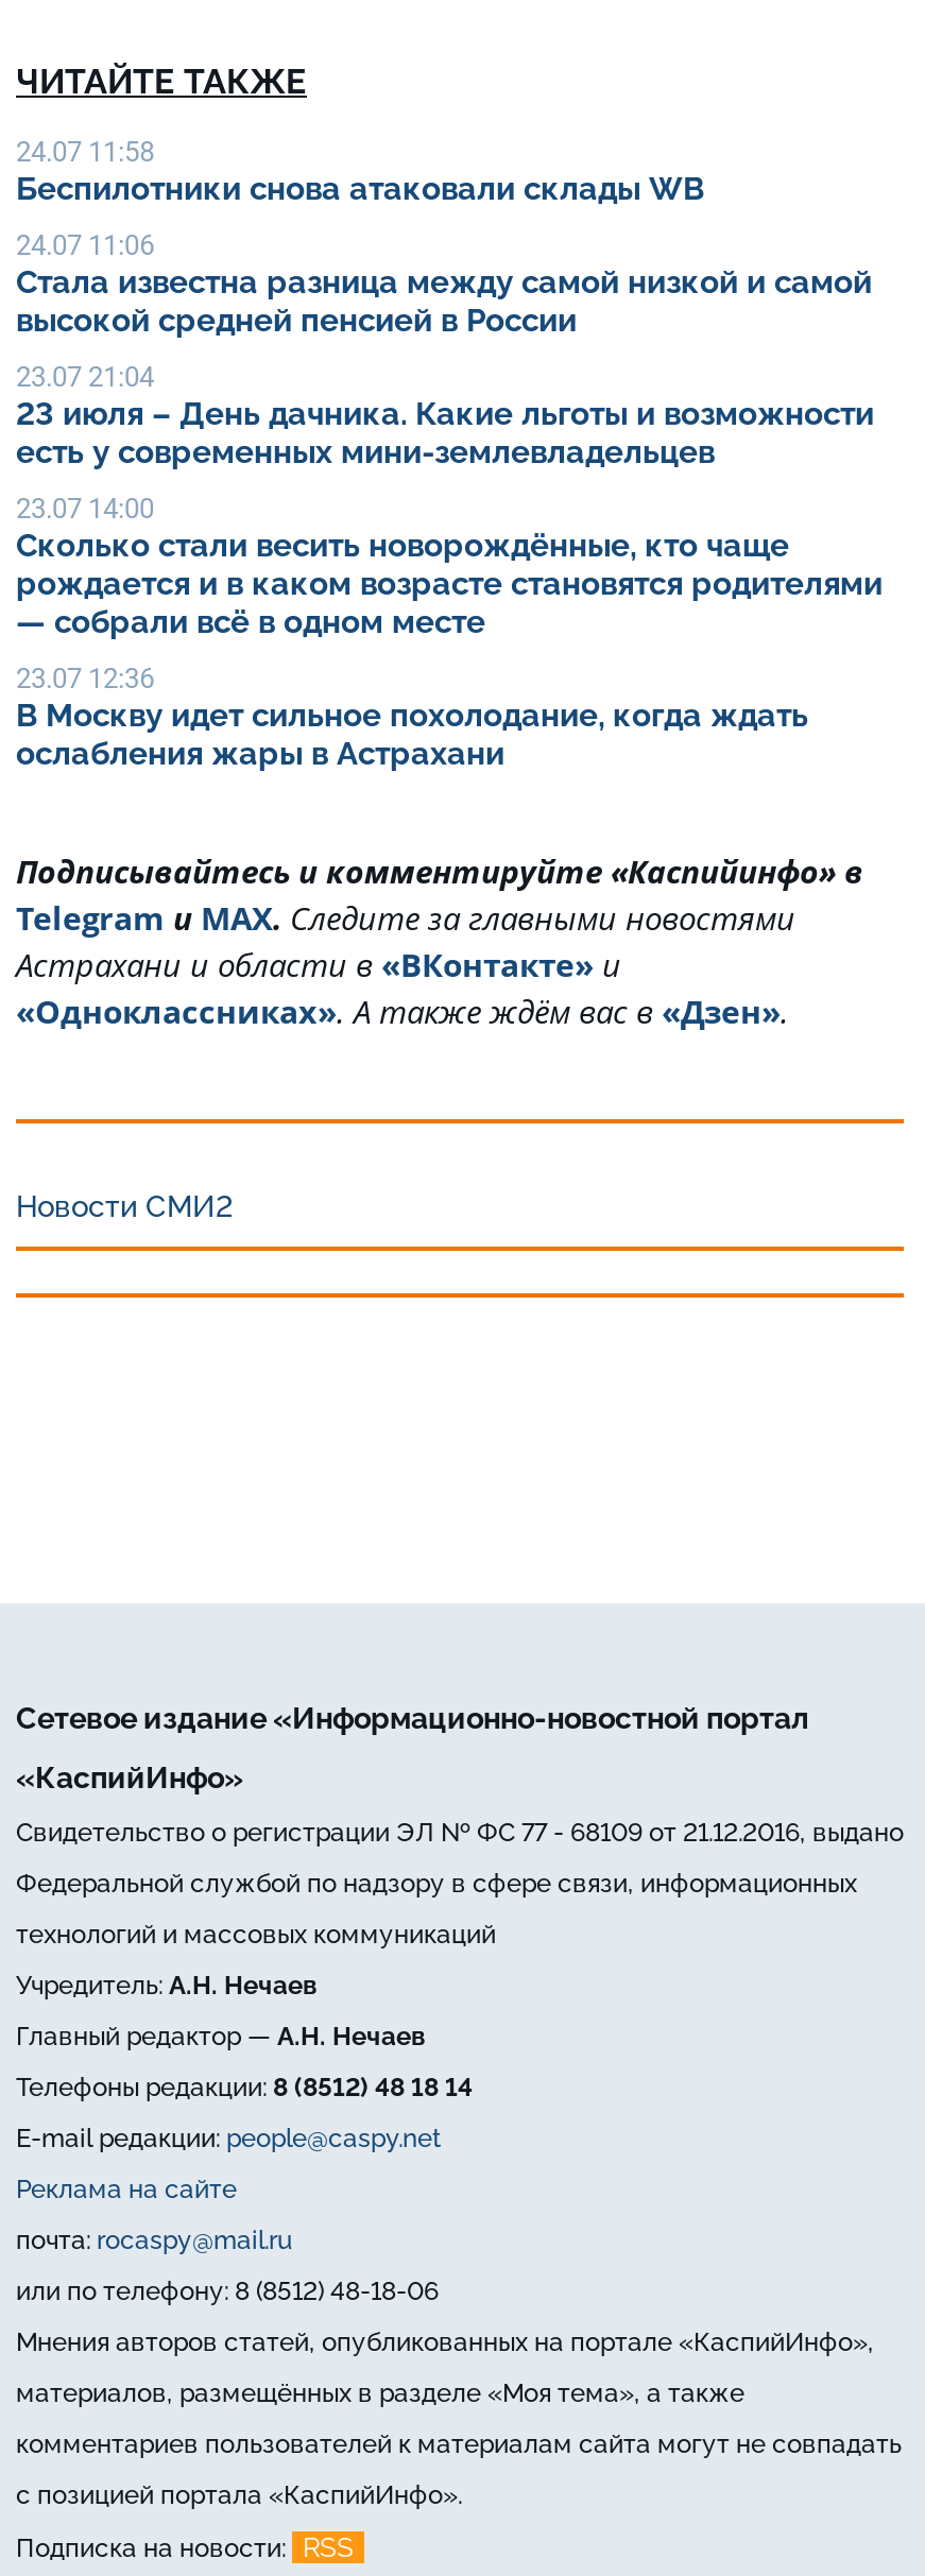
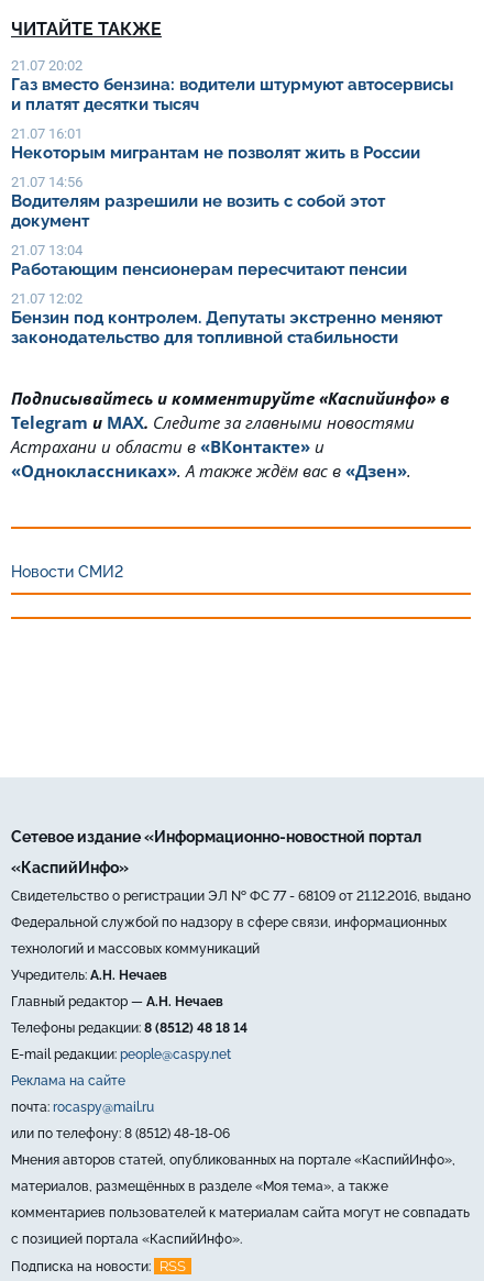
[16,135,704,208] 24.07 11:58 | Беспилотники снова атаковали склады WB -> [11,57,453,114] 21.07 20:02 | Газ вместо бензина: водители штурмуют автосервисы | и платят десятки тысяч
[16,229,872,339] 24.07 11:06 | Стала известна разница между самой низкой и самой | высокой средней пенсией в России -> [11,125,425,163] 21.07 16:01 | Некоторым мигрантам не позволят жить в России
[16,361,874,471] 23.07 21:04 | 23 июля – День дачника. Какие льготы и возможности | есть у современных мини-землевладельцев -> [11,174,385,231] 21.07 14:56 | Водителям разрешили не возить с собой этот | документ
[16,492,883,641] 23.07 14:00 | Сколько стали весить новорождённые, кто чаще | рождается и в каком возрасте становятся родителями | — собрали всё в одном месте -> [11,242,411,279] 21.07 13:04 | Работающим пенсионерам пересчитают пенсии
[16,662,808,773] 23.07 12:36 | В Москву идет сильное похолодание, когда ждать | ослабления жары в Астрахани -> [11,290,442,347] 21.07 12:02 | Бензин под контролем. Депутаты экстренно меняют | законодательство для топливной стабильности

